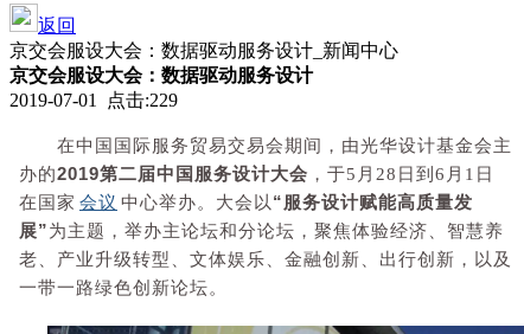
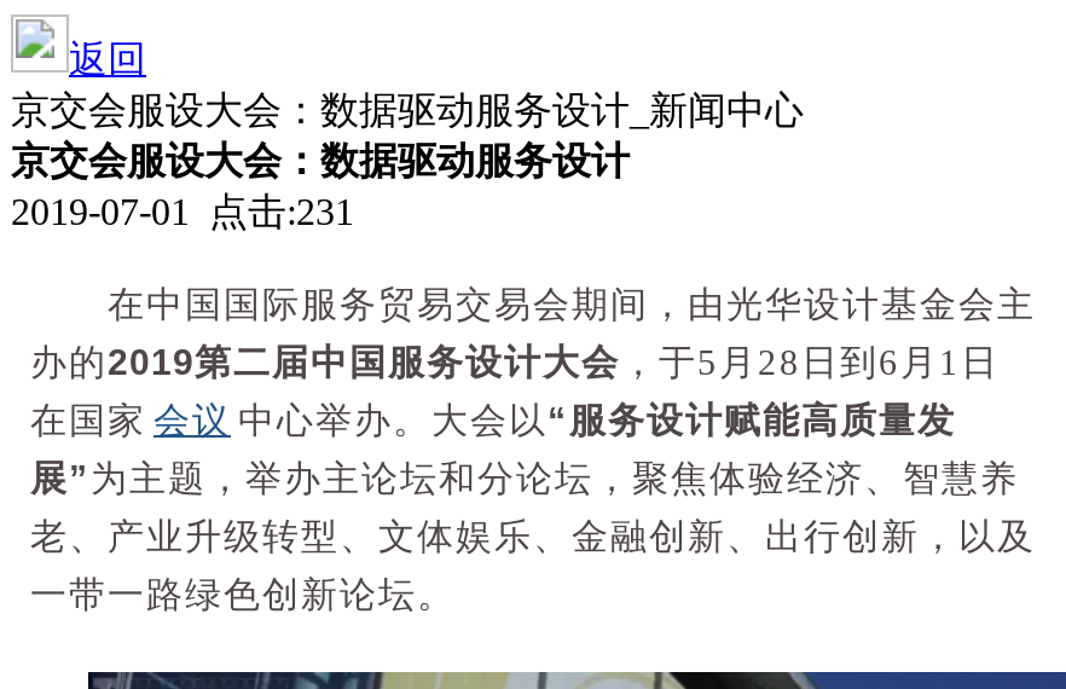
[9,90,178,110] 2019-07-01 点击:229 -> [11,191,354,232] 2019-07-01 点击:231

